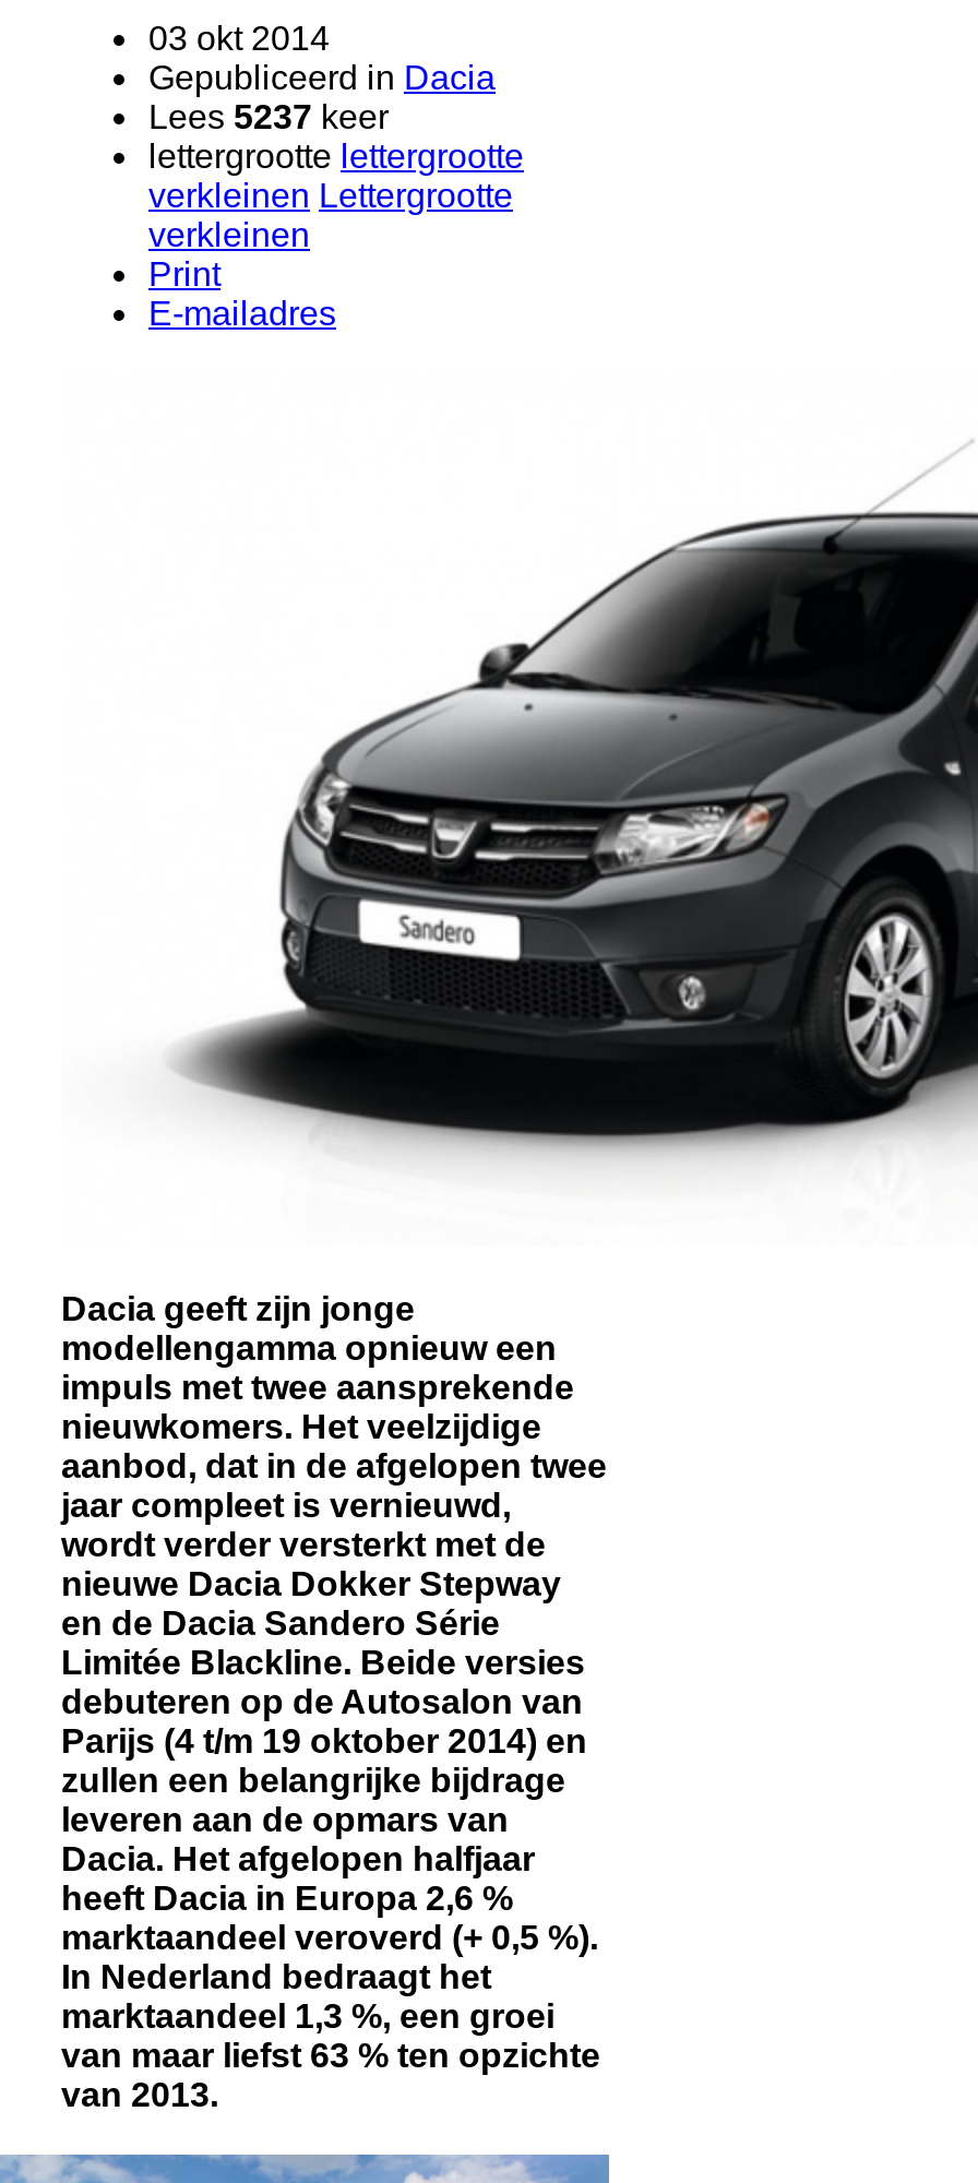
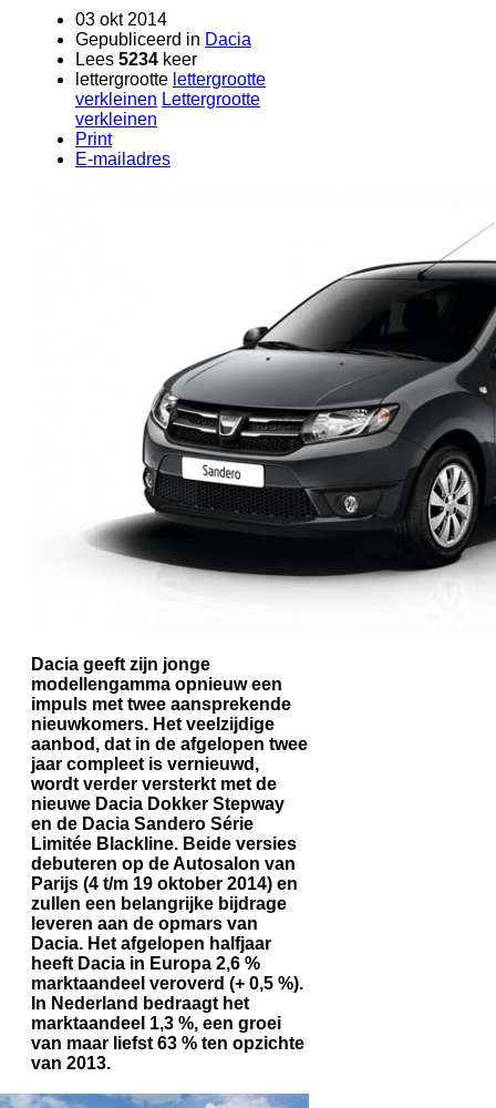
[148,97,389,134] Lees 5237 keer -> [75,49,197,68] Lees 5234 keer

